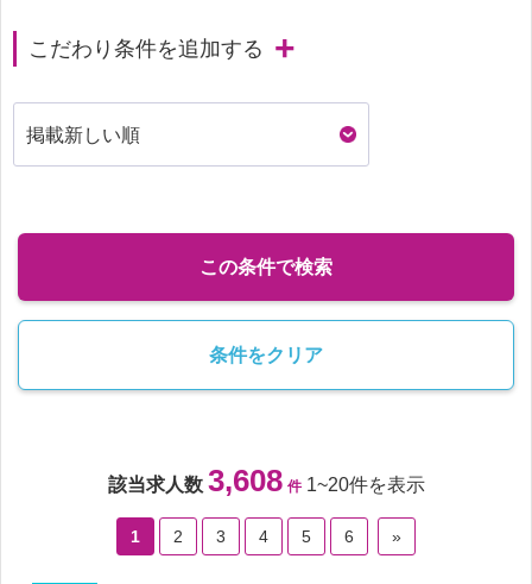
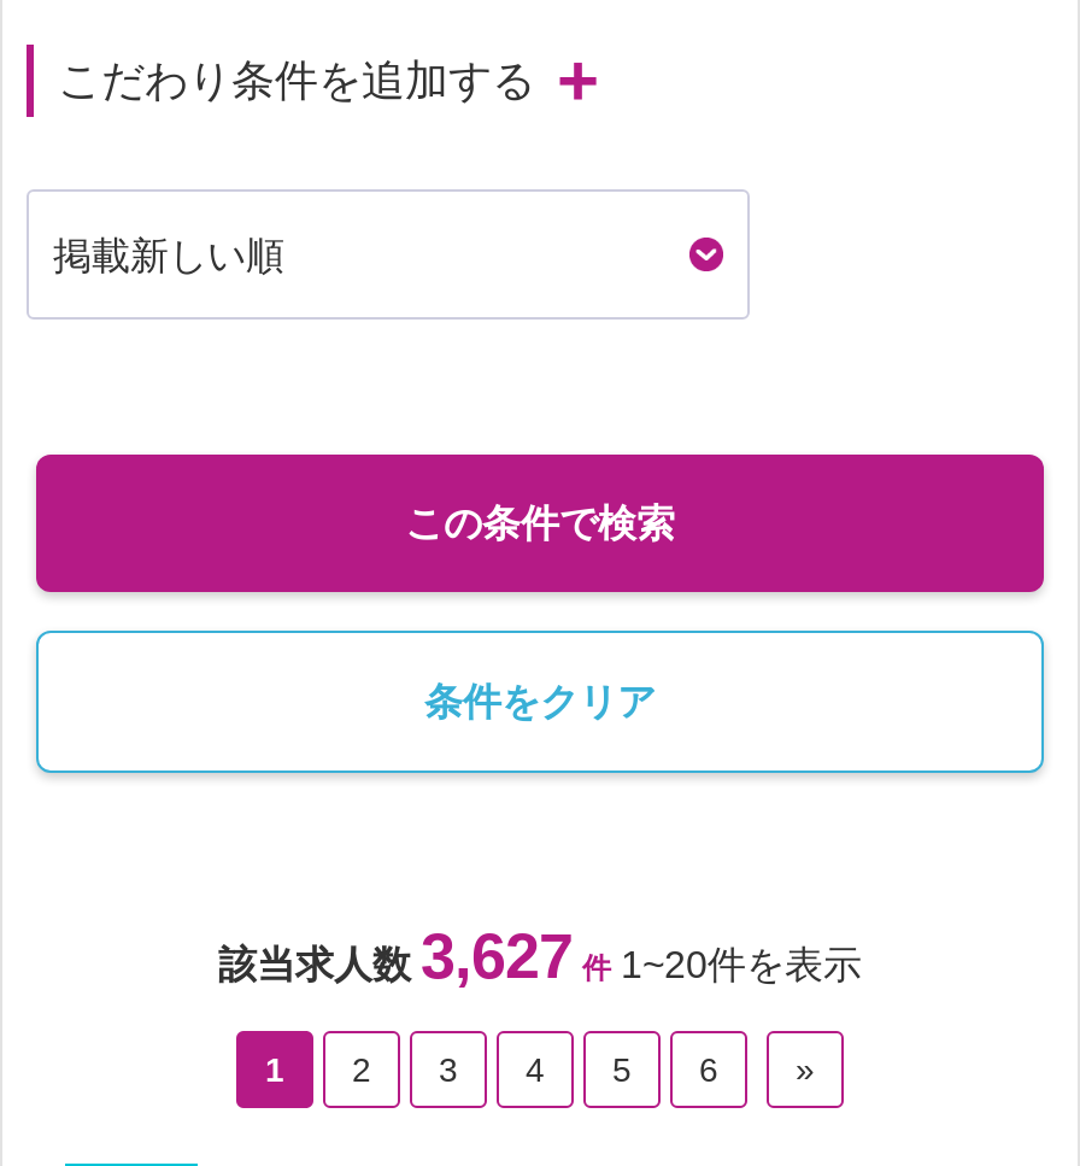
[107,463,425,498] 該当求人数3,608 件 1~20件を表示 -> [218,920,862,992] 該当求人数3,627 件 1~20件を表示

